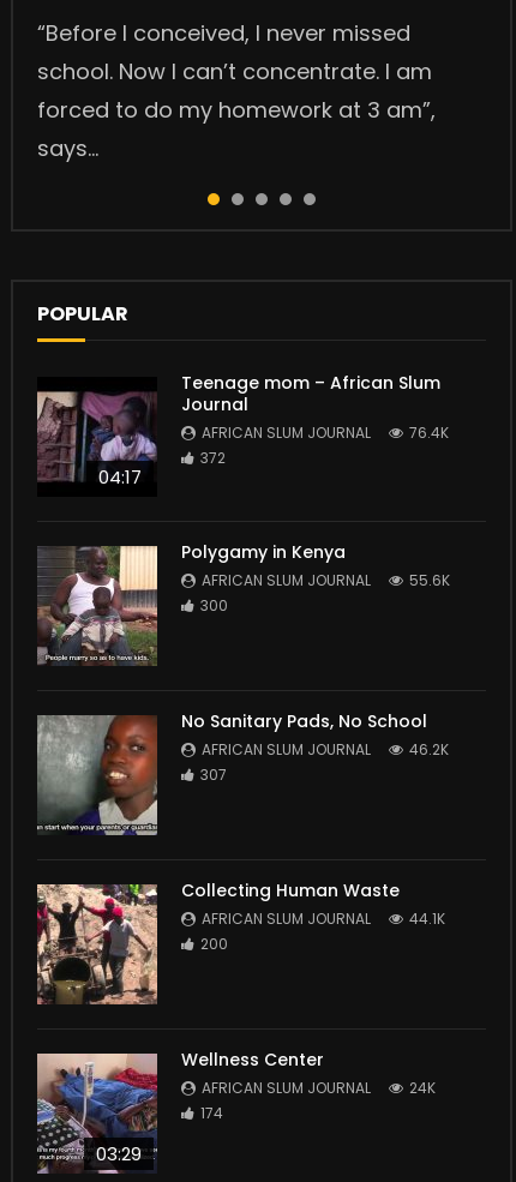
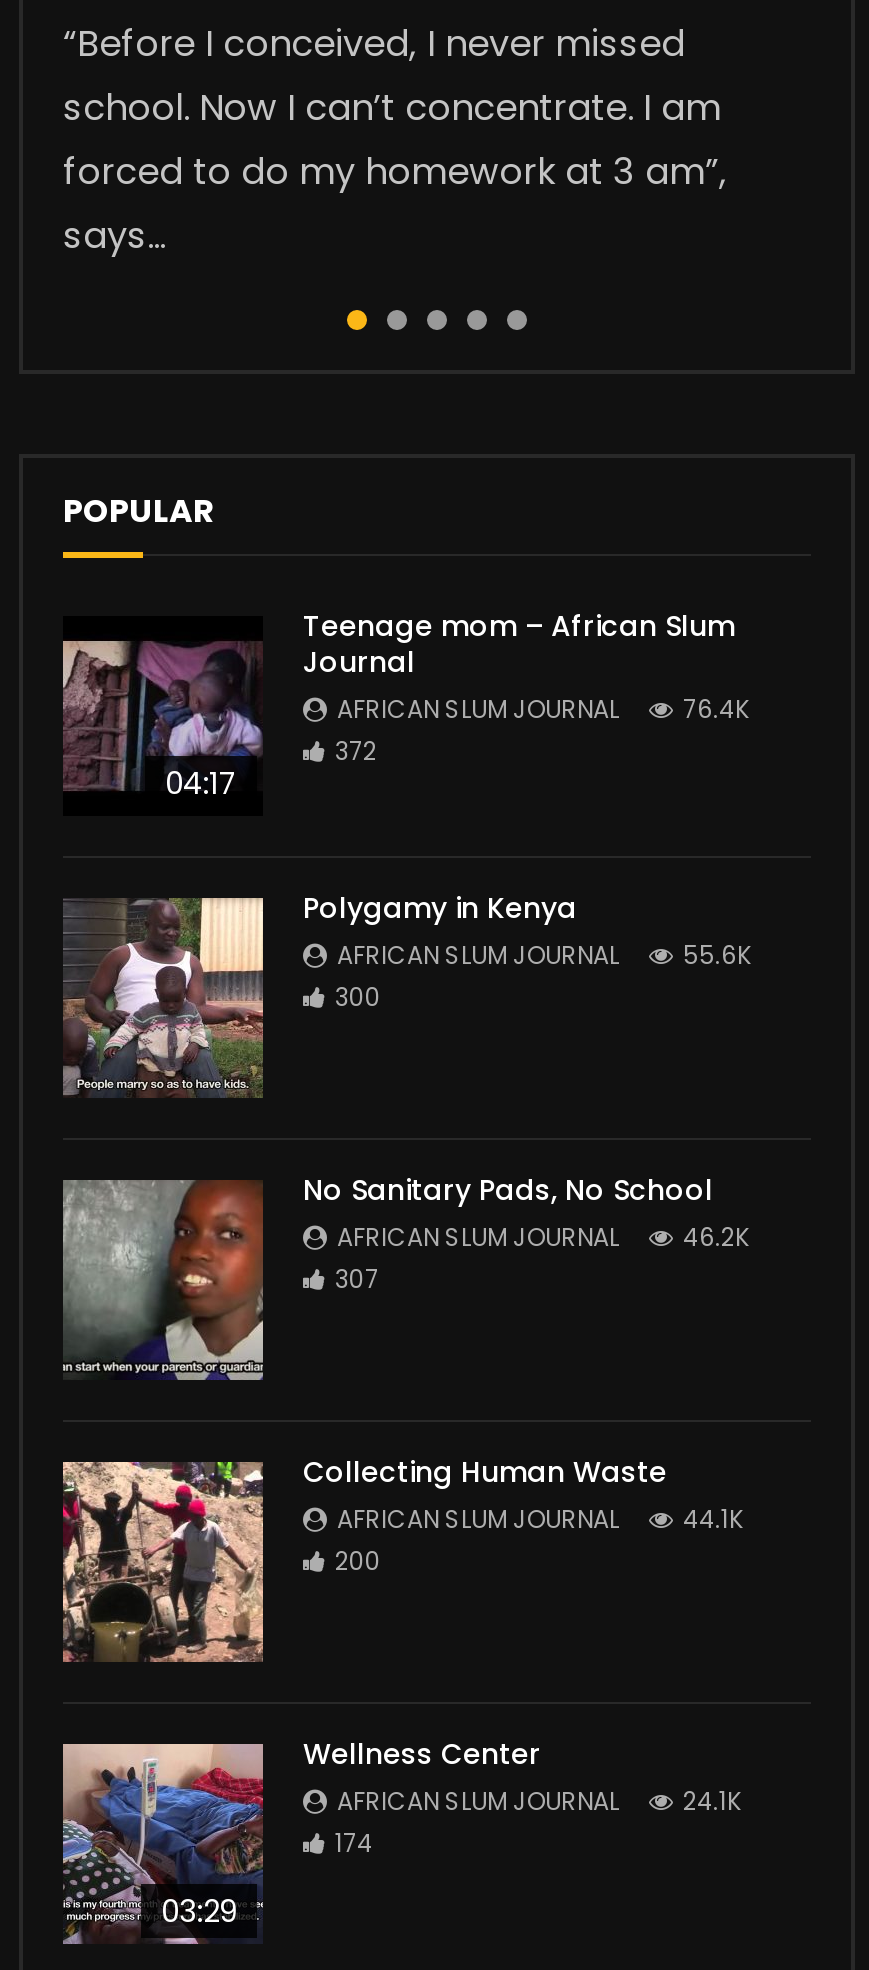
[202,1077,436,1098] AFRICAN SLUM JOURNAL 24K -> [337,1784,741,1818] AFRICAN SLUM JOURNAL 24.1K

